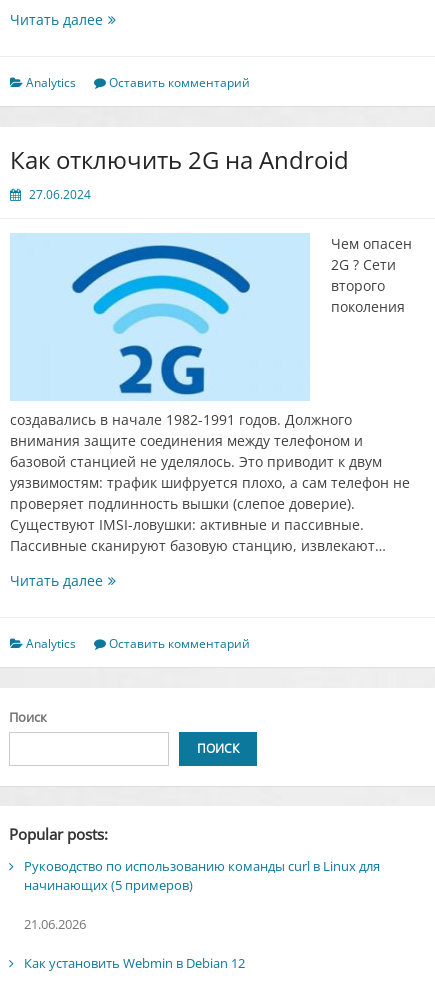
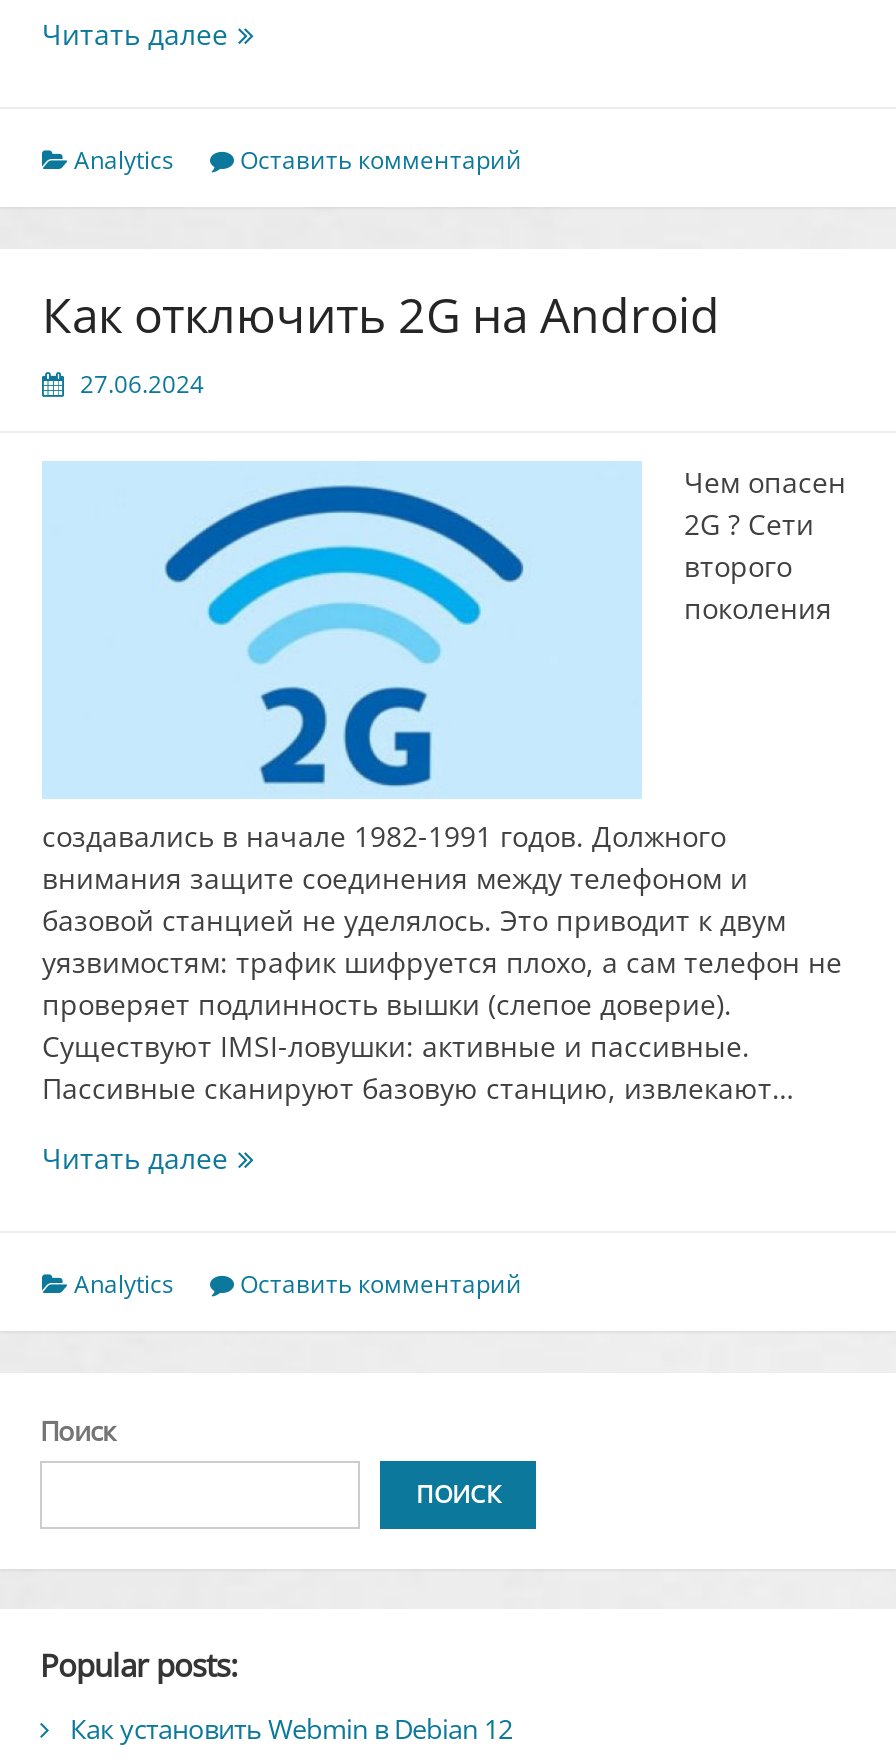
[24,857,380,933] Руководство по использованию команды curl в Linux для | начинающих (5 примеров) | 21.06.2026 -> none

